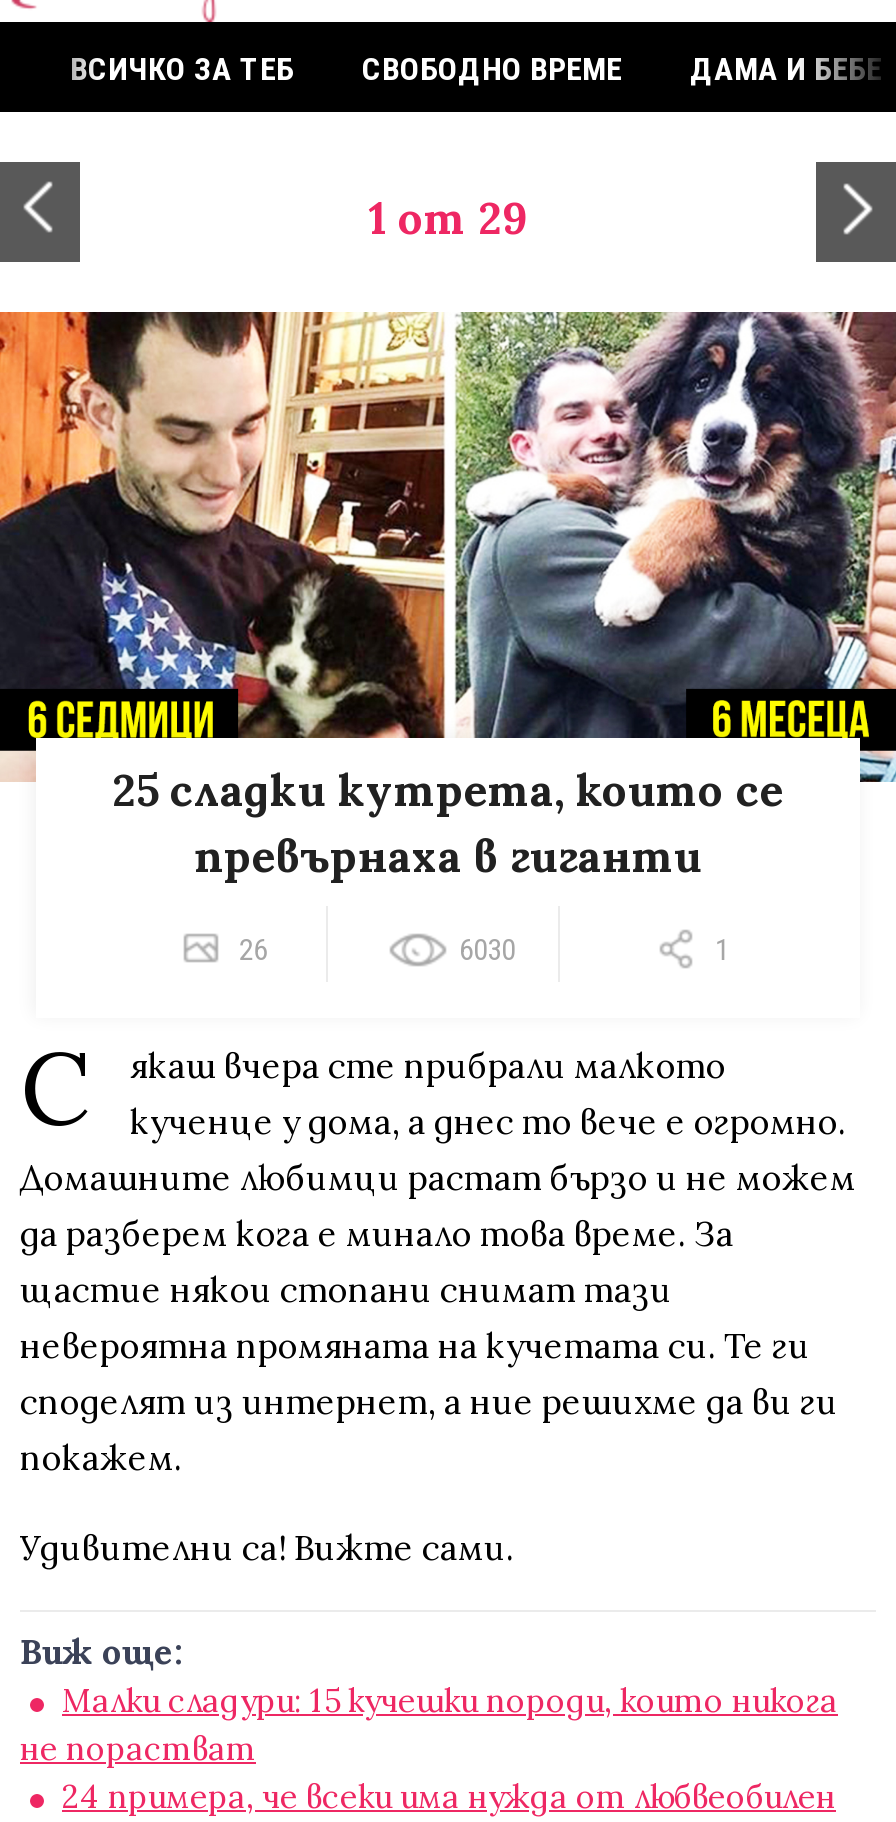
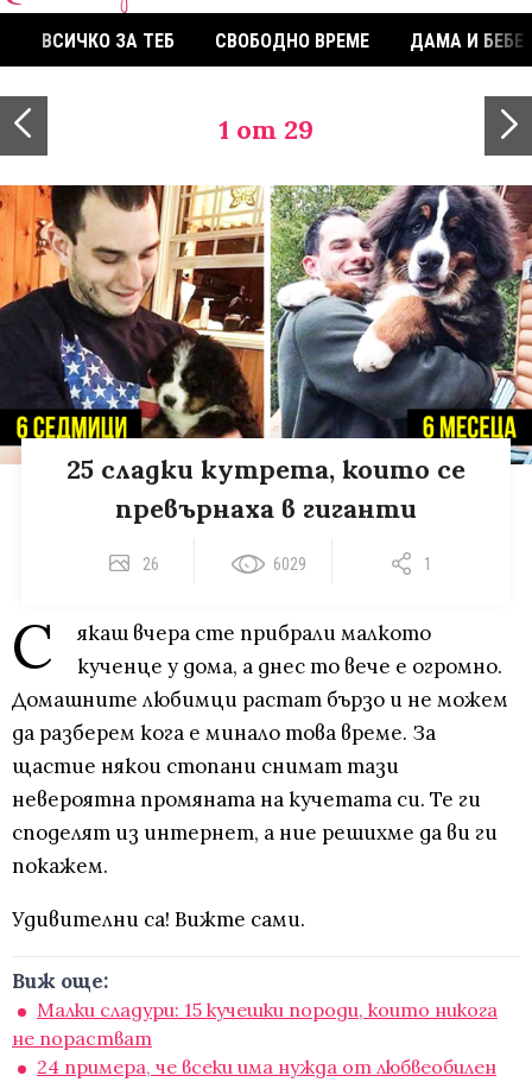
[459,932,515,968] 6030 -> [273,554,306,575] 6029

